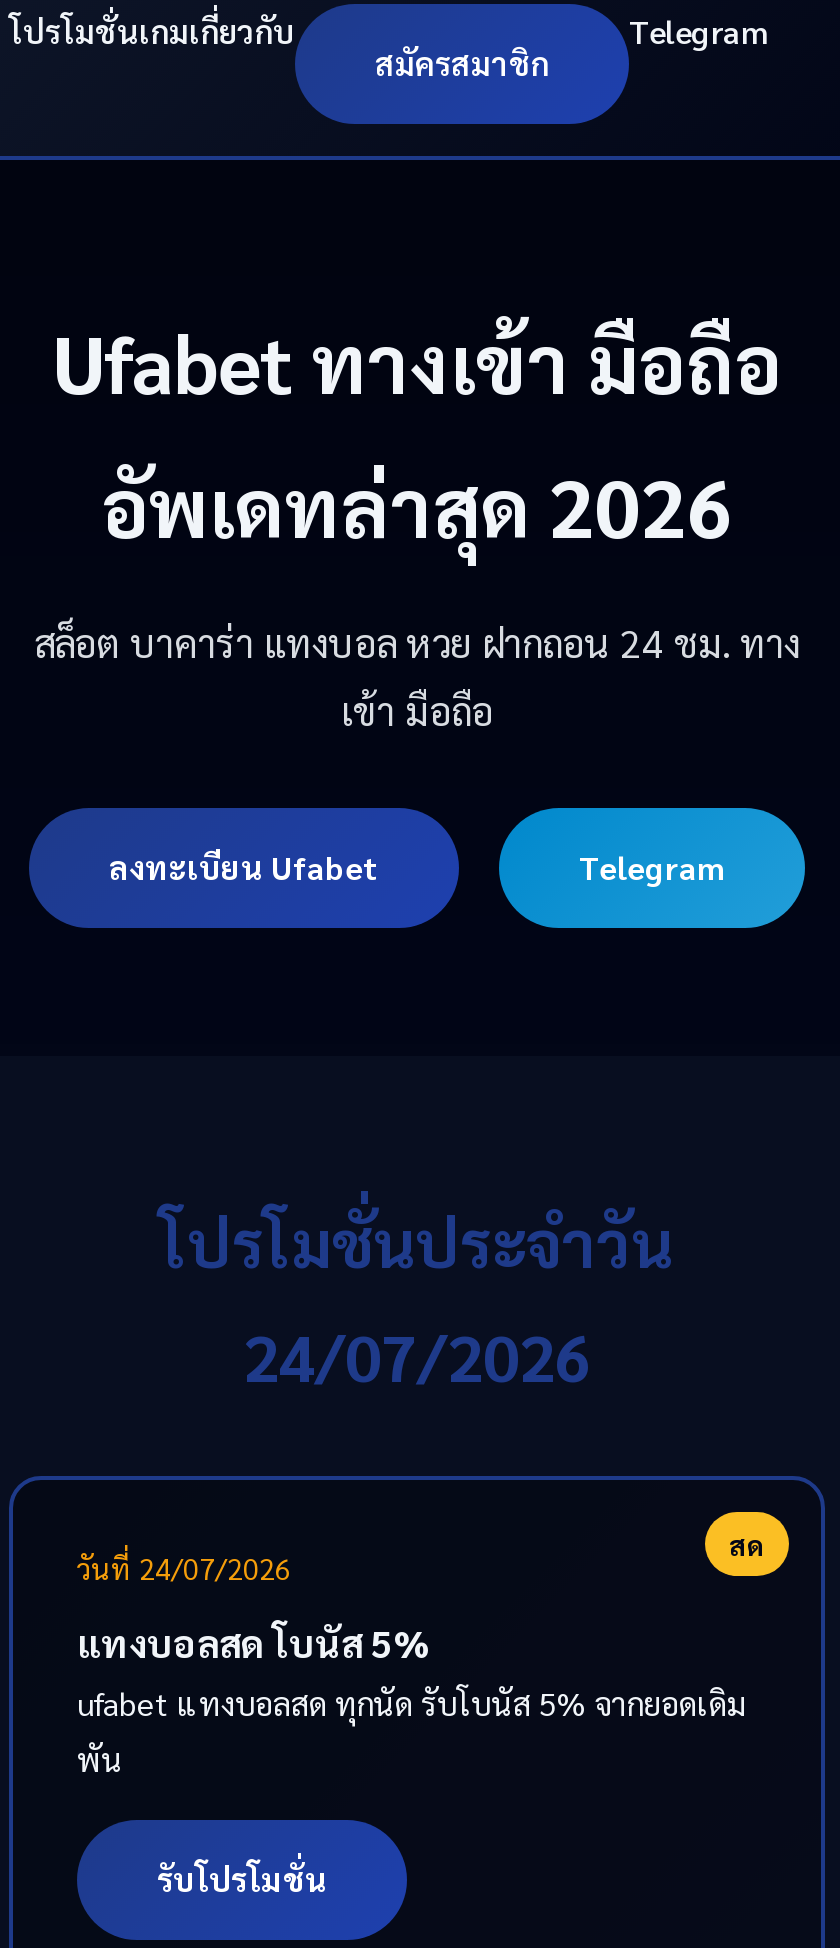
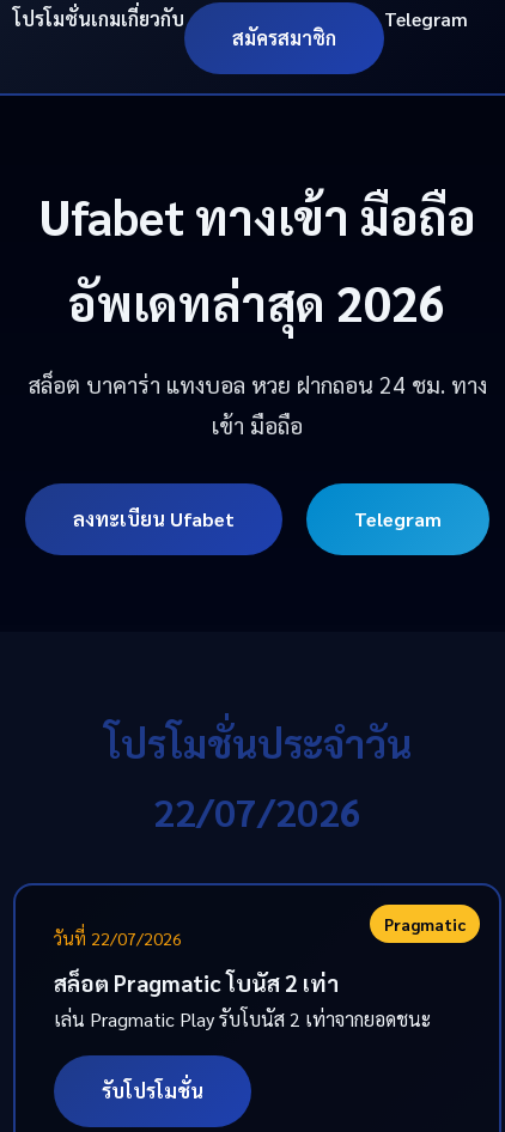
[243,1314,591,1396] 24/07/2026 -> [153,786,361,835] 22/07/2026
[77,1526,765,1586] สด | วันที่ 24/07/2026 -> [54,913,466,949] Pragmatic | วันที่ 22/07/2026
[77,1618,747,1780] แทงบอลสด โบนัส 5% | ufabet แทงบอลสด ทุกนัด รับโบนัส 5% จากยอดเดิม | พัน -> [54,968,431,1031] สล็อต Pragmatic โบนัส 2 เท่า | เล่น Pragmatic Play รับโบนัส 2 เท่าจากยอดชนะ

